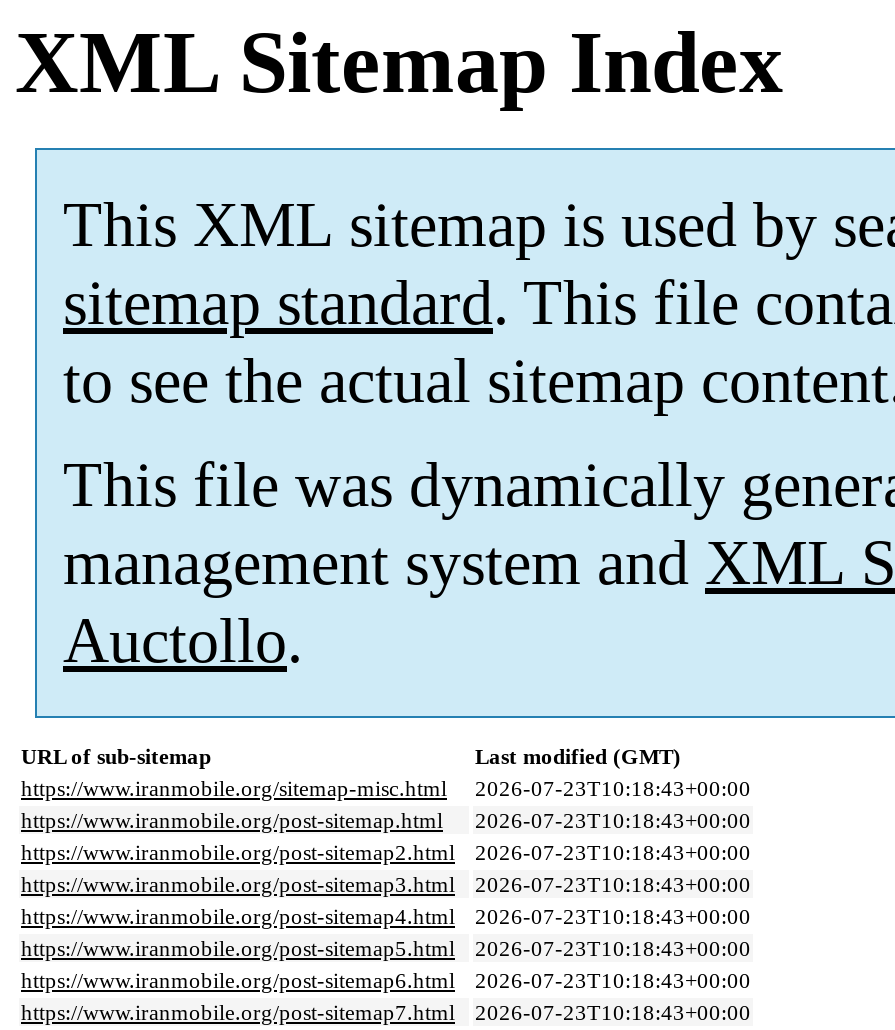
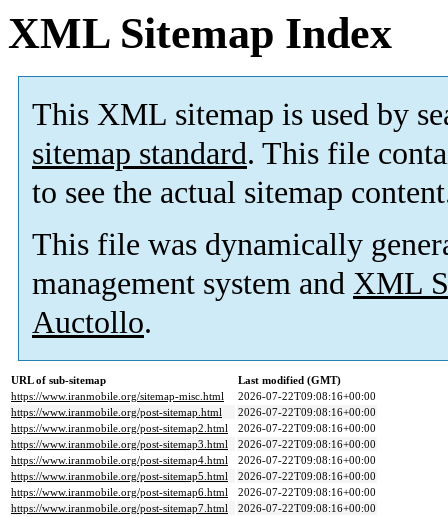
[21,777,751,801] https://www.iranmobile.org/sitemap-misc.html 2026-07-23T10:18:43+00:00 -> [11,390,376,402] https://www.iranmobile.org/sitemap-misc.html 2026-07-22T09:08:16+00:00
[21,809,751,833] https://www.iranmobile.org/post-sitemap.html 2026-07-23T10:18:43+00:00 -> [11,406,376,418] https://www.iranmobile.org/post-sitemap.html 2026-07-22T09:08:16+00:00
[21,841,751,865] https://www.iranmobile.org/post-sitemap2.html 2026-07-23T10:18:43+00:00 -> [11,422,376,434] https://www.iranmobile.org/post-sitemap2.html 2026-07-22T09:08:16+00:00
[21,873,751,897] https://www.iranmobile.org/post-sitemap3.html 2026-07-23T10:18:43+00:00 -> [11,438,376,450] https://www.iranmobile.org/post-sitemap3.html 2026-07-22T09:08:16+00:00
[21,905,751,929] https://www.iranmobile.org/post-sitemap4.html 2026-07-23T10:18:43+00:00 -> [11,454,376,466] https://www.iranmobile.org/post-sitemap4.html 2026-07-22T09:08:16+00:00
[21,937,751,961] https://www.iranmobile.org/post-sitemap5.html 2026-07-23T10:18:43+00:00 -> [11,470,376,482] https://www.iranmobile.org/post-sitemap5.html 2026-07-22T09:08:16+00:00
[21,969,751,993] https://www.iranmobile.org/post-sitemap6.html 2026-07-23T10:18:43+00:00 -> [11,486,376,498] https://www.iranmobile.org/post-sitemap6.html 2026-07-22T09:08:16+00:00
[21,1001,751,1025] https://www.iranmobile.org/post-sitemap7.html 2026-07-23T10:18:43+00:00 -> [11,502,376,514] https://www.iranmobile.org/post-sitemap7.html 2026-07-22T09:08:16+00:00

